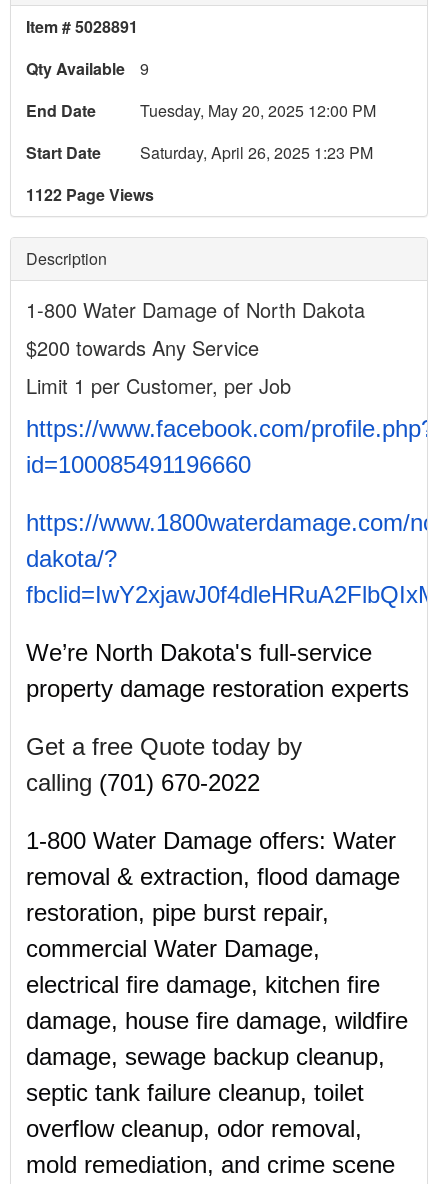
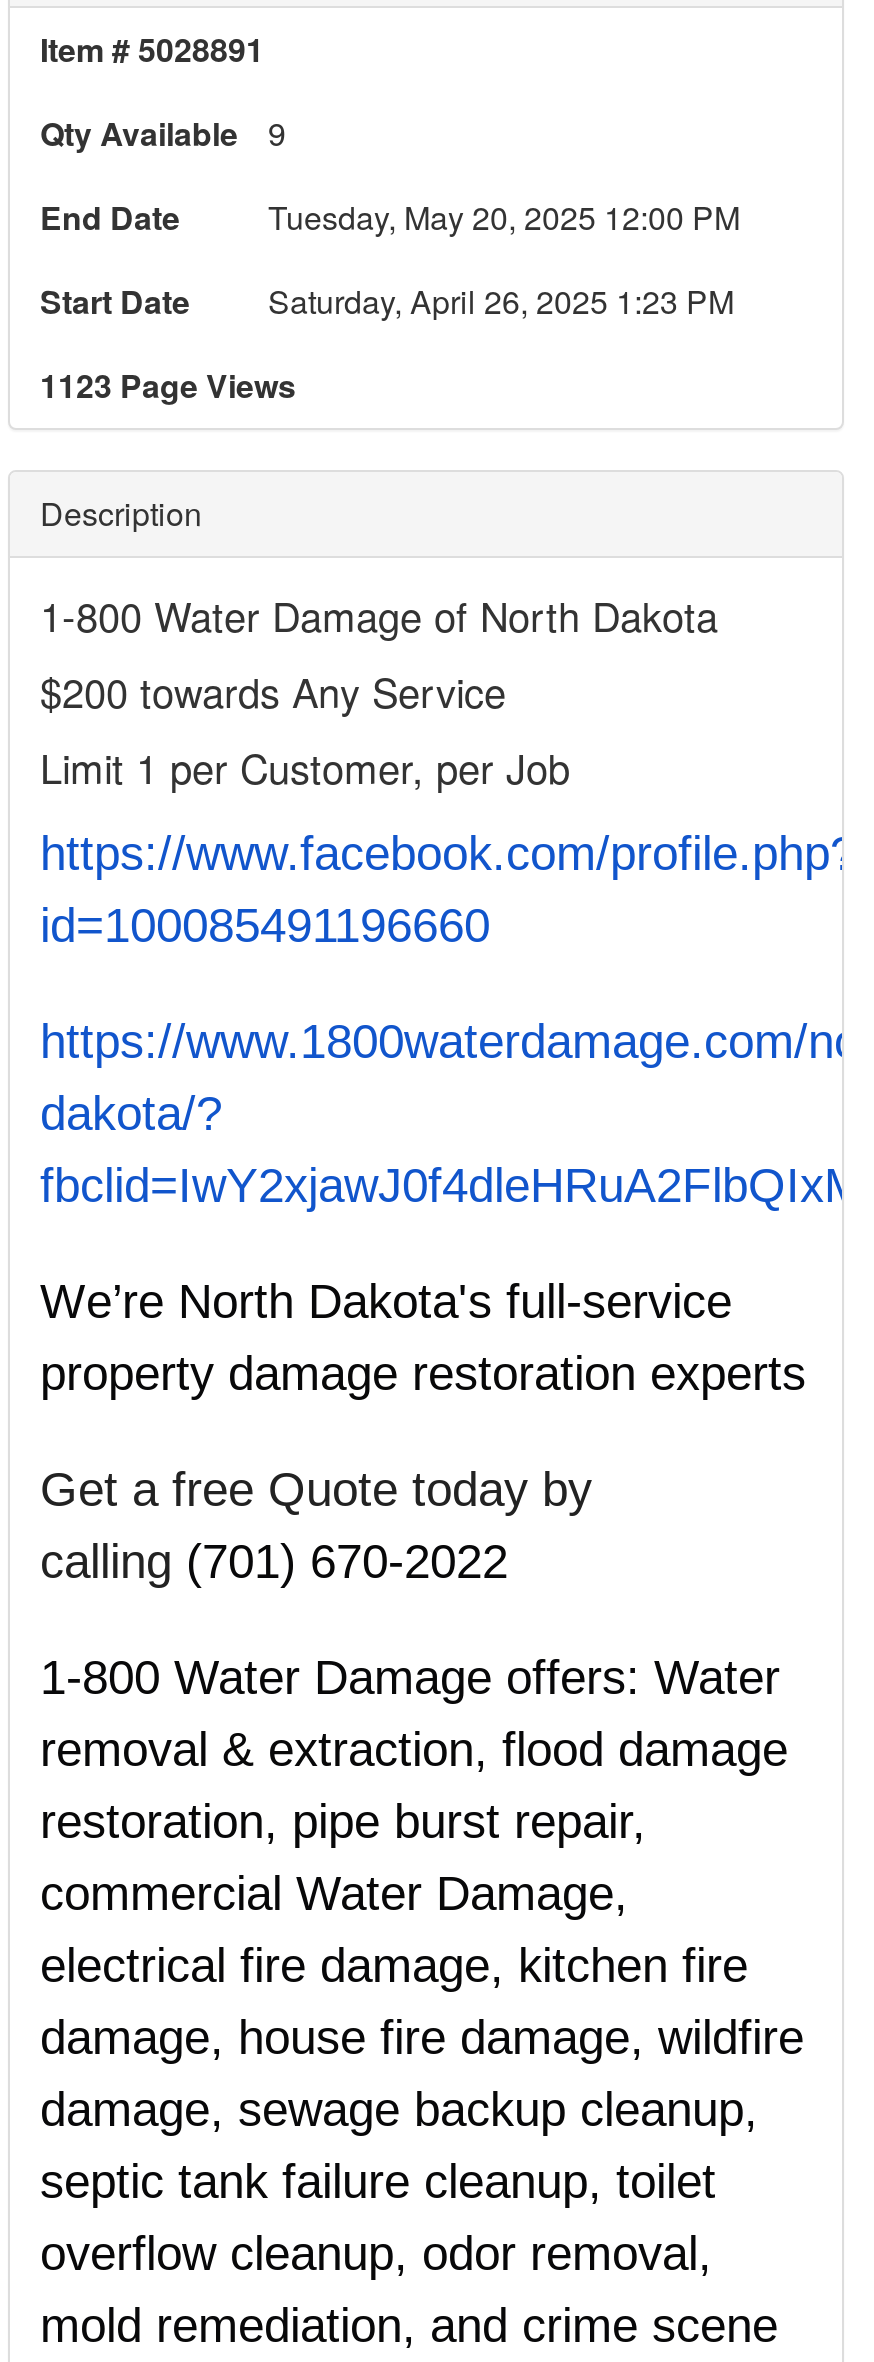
[26,183,154,206] 1122 Page Views -> [40,363,296,409] 1123 Page Views

